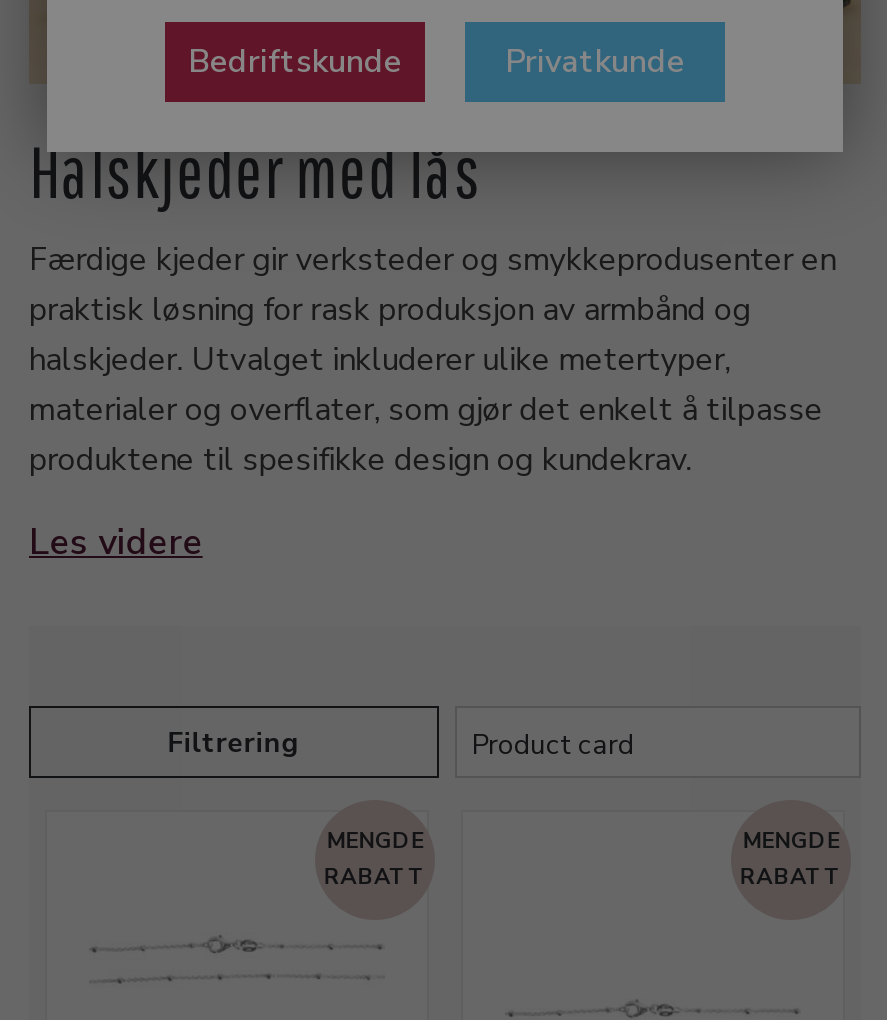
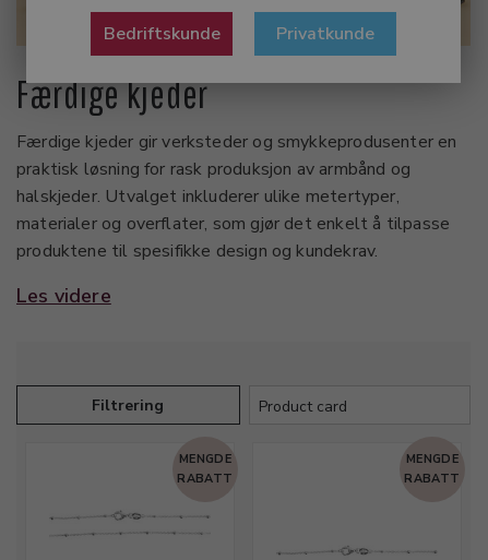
[29,131,481,213] Halskjeder med lås -> [16,71,209,116] Færdige kjeder

